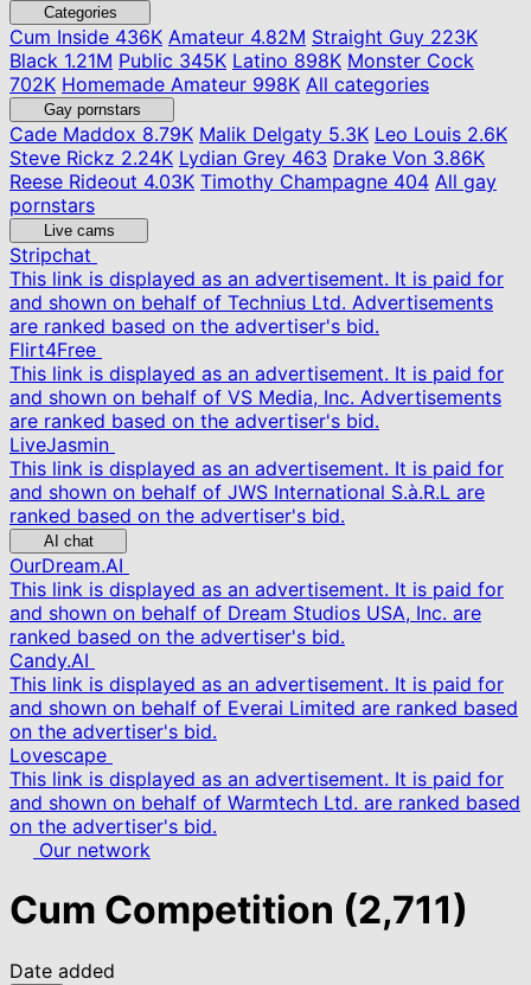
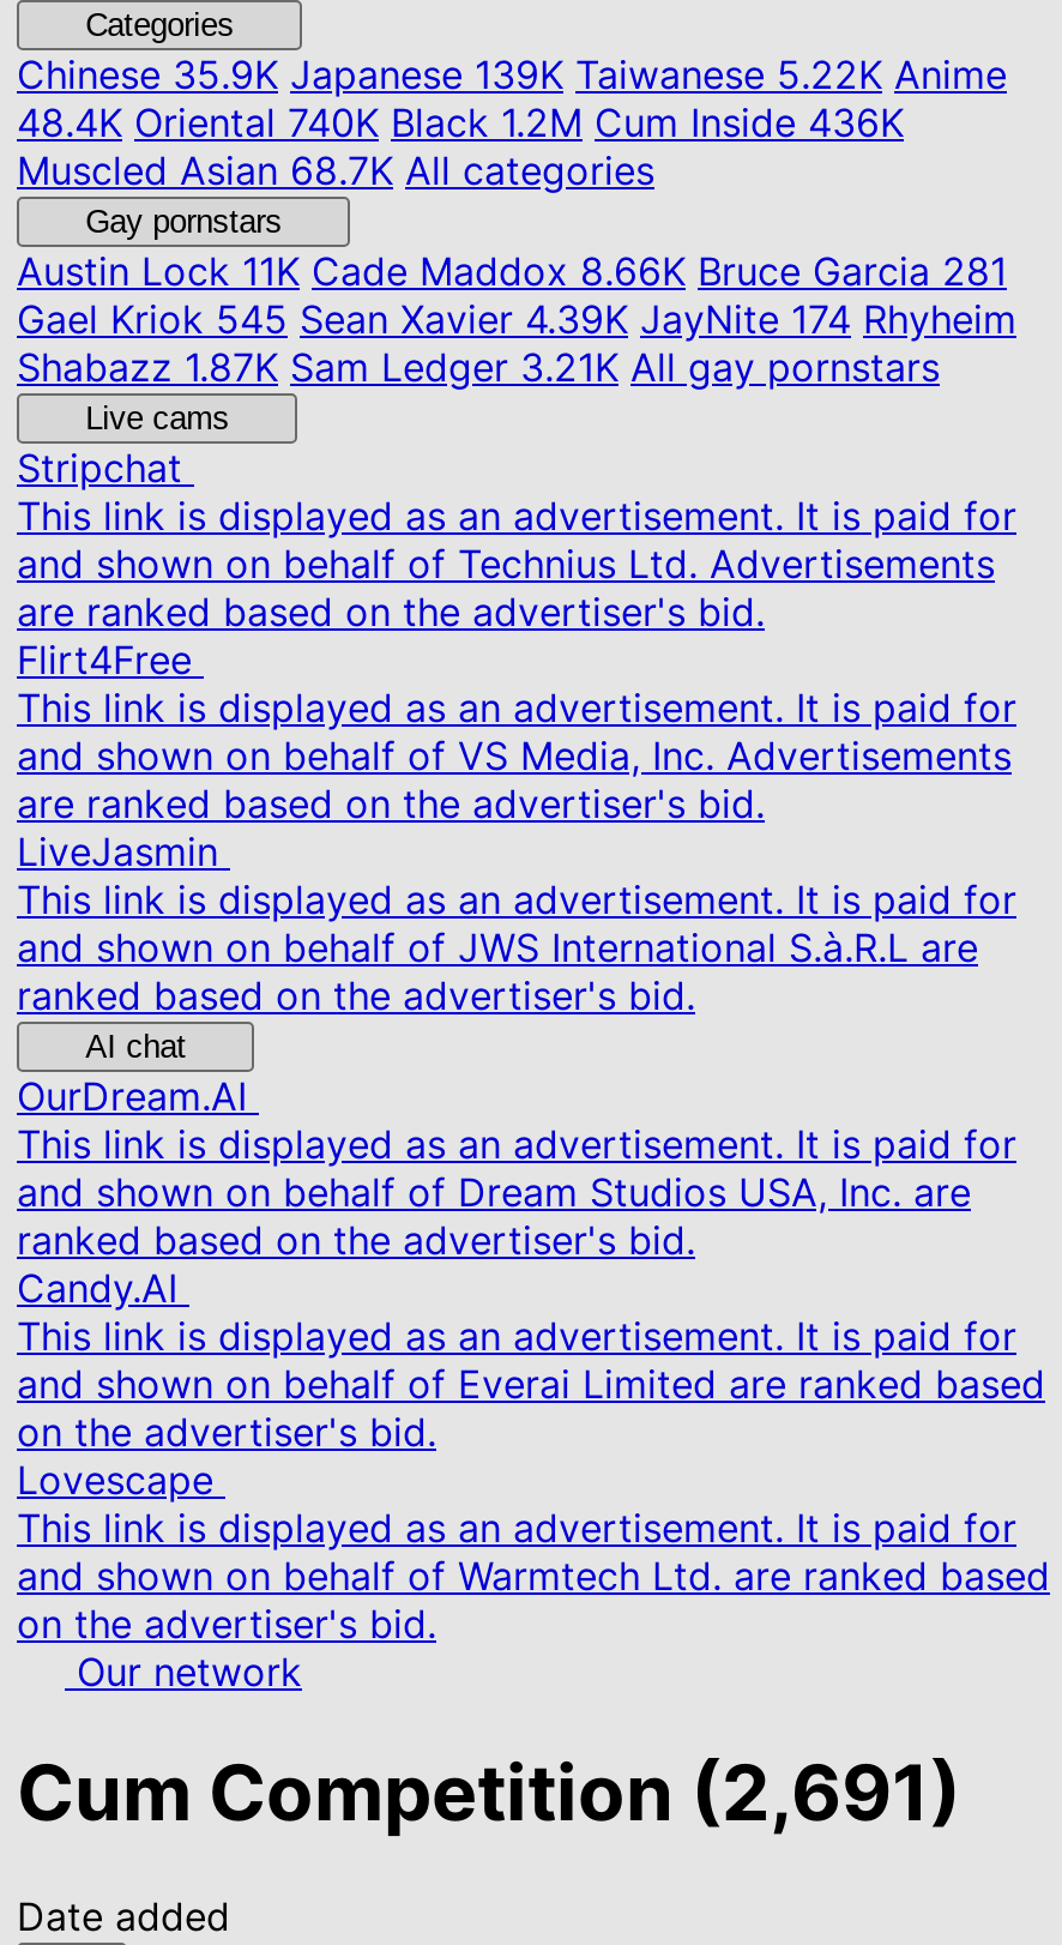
[9,25,478,96] Cum Inside436K Amateur 4.82M Straight Guy 223K | Black 1.21M Public 345K Latino 898K Monster Cock | 702K Homemade Amateur 998K All categories -> [17,50,1007,194] Chinese35.9K Japanese 139K Taiwanese 5.22K Anime | 48.4K Oriental 740K Black 1.2M Cum Inside 436K | Muscled Asian 68.7K All categories
[9,122,507,217] Cade Maddox8.79K Malik Delgaty 5.3K Leo Louis 2.6K | Steve Rickz 2.24K Lydian Grey463 Drake Von 3.86K | Reese Rideout 4.03K Timothy Champagne 404 All gay | pornstars -> [17,247,1016,391] Austin Lock11K Cade Maddox 8.66K Bruce Garcia 281 | Gael Kriok 545 Sean Xavier 4.39K JayNite 174 Rhyheim | Shabazz 1.87K Sam Ledger 3.21K All gay pornstars
[9,887,468,933] Cum Competition (2,711) -> [17,1747,961,1840] Cum Competition (2,691)

